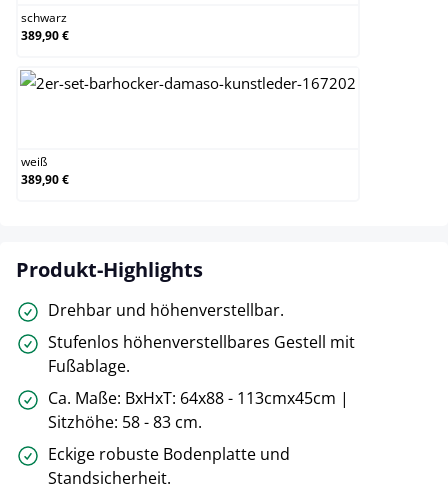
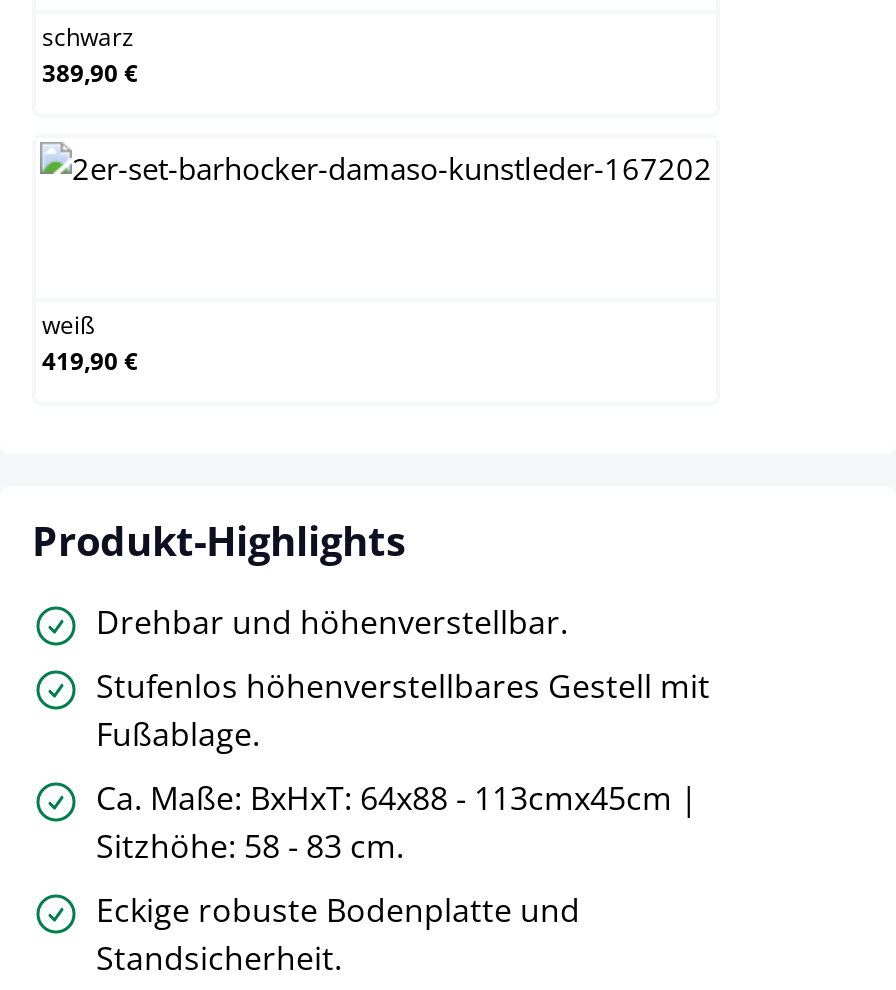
[21,171,69,188] 389,90 € -> [42,344,138,378] 419,90 €

